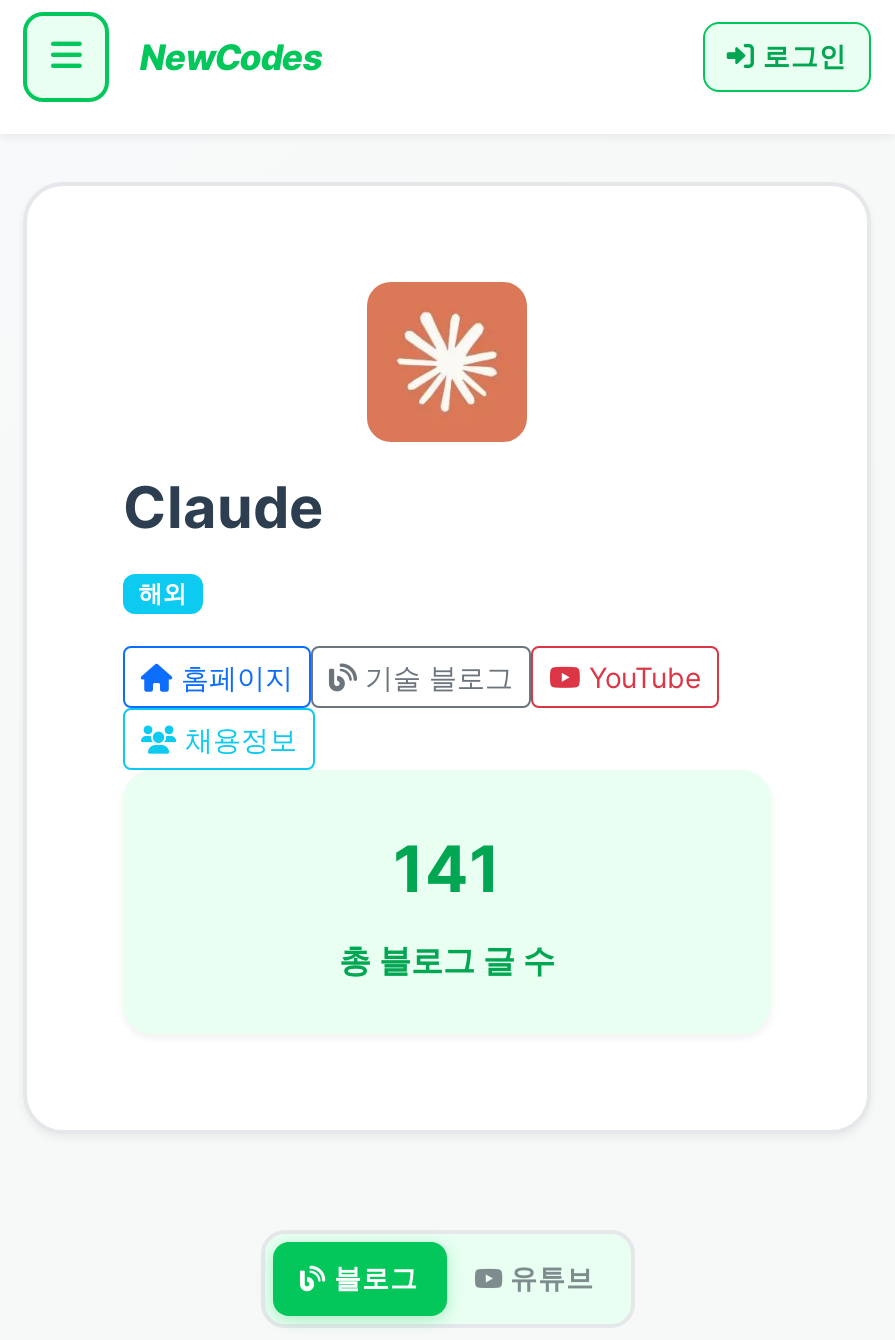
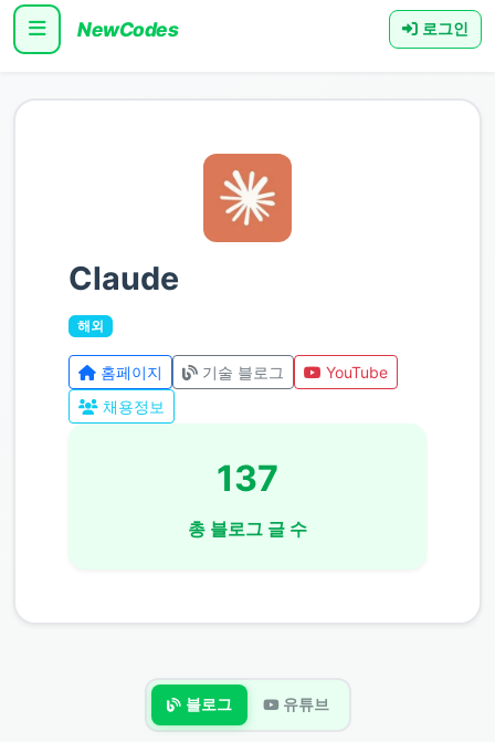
[393,831,501,909] 141 -> [217,457,278,500] 137

